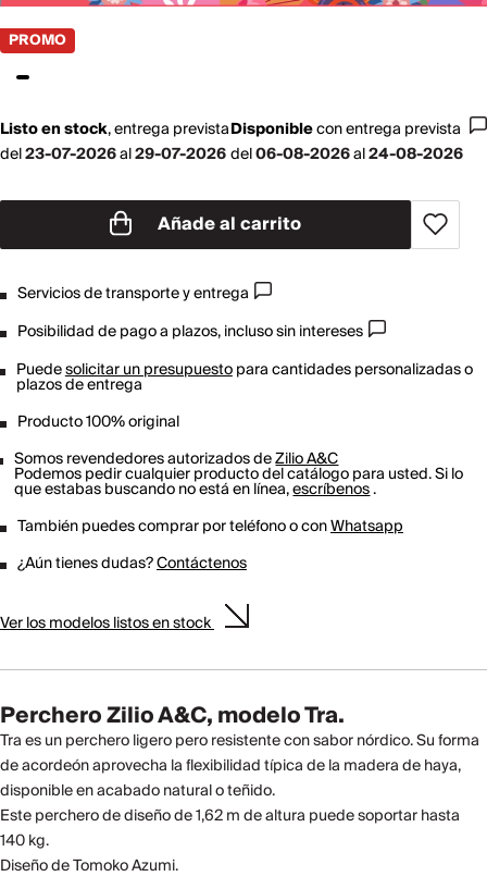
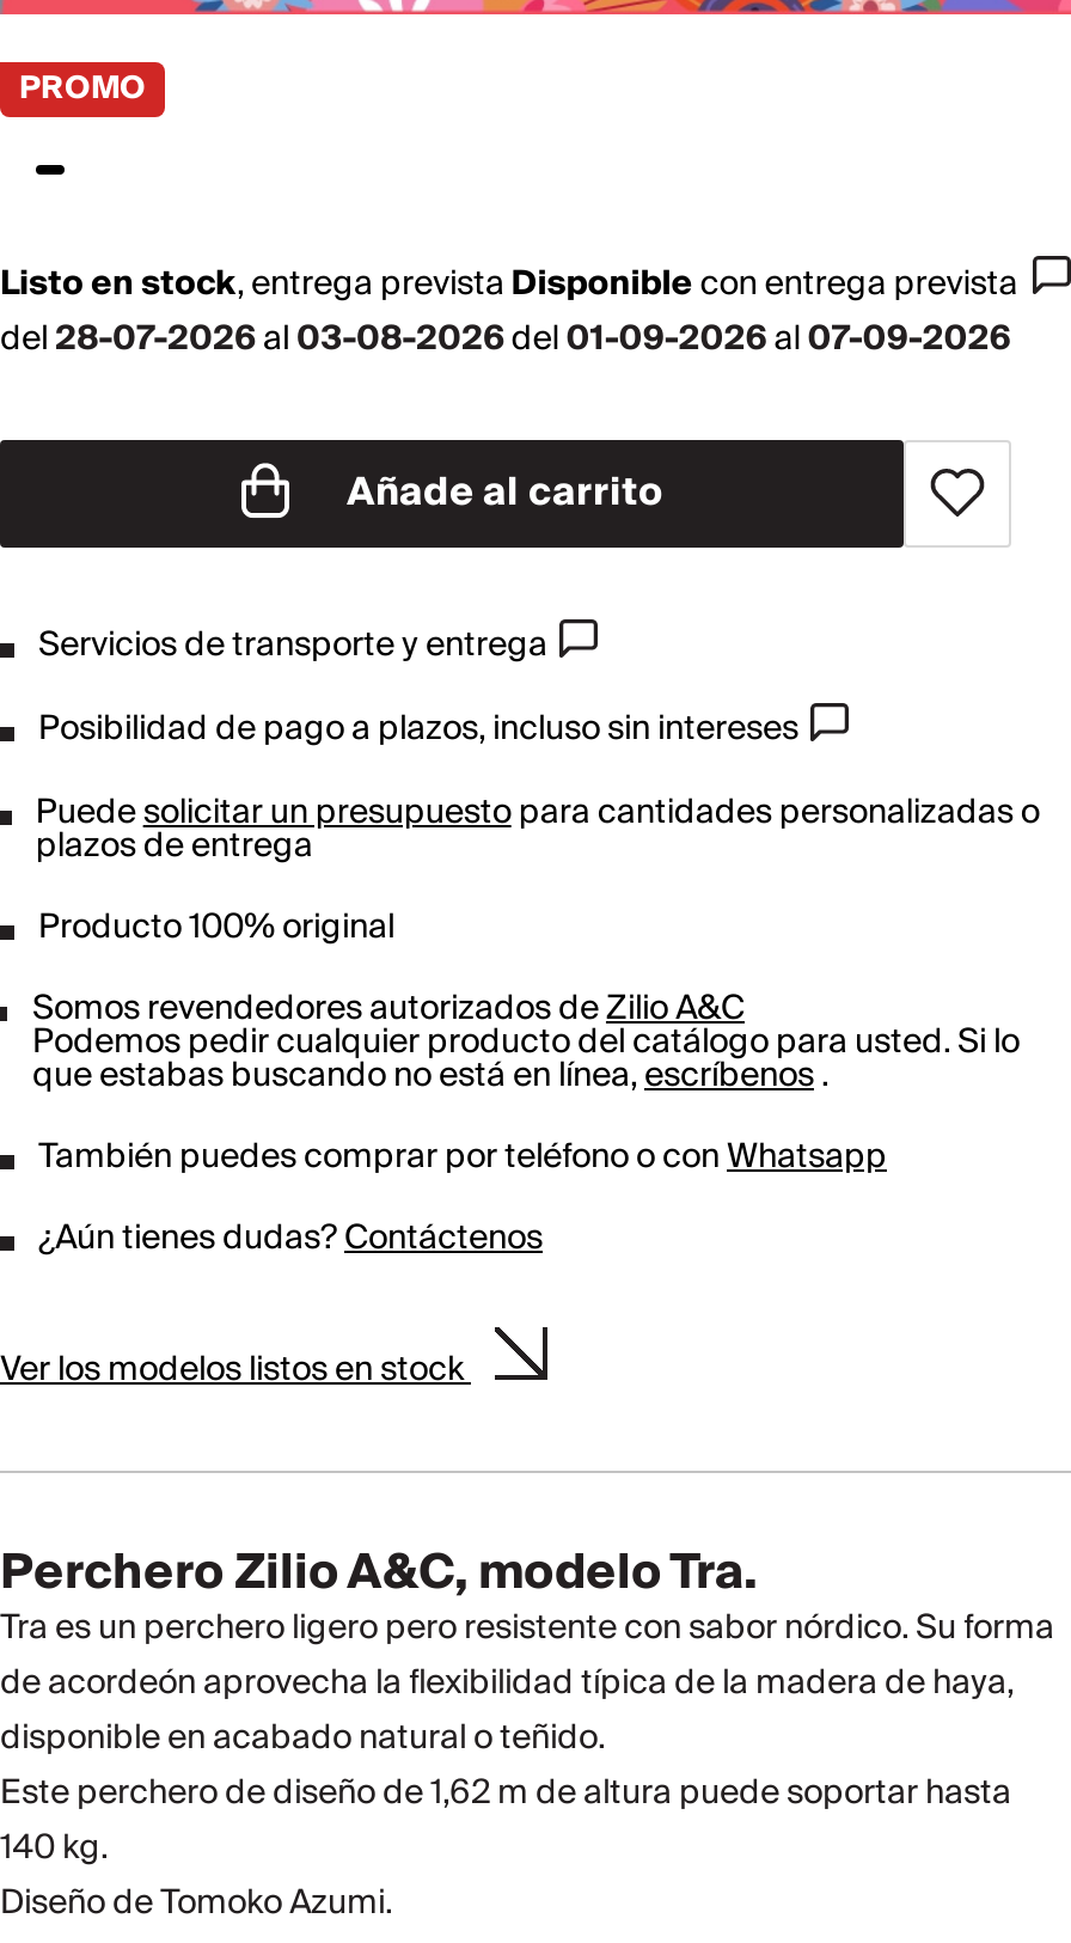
[0,141,226,167] del23-07-2026al29-07-2026 -> [0,310,504,368] del28-07-2026al03-08-2026
[230,141,463,167] del 06-08-2026al 24-08-2026 -> [511,310,1011,368] del 01-09-2026al 07-09-2026

